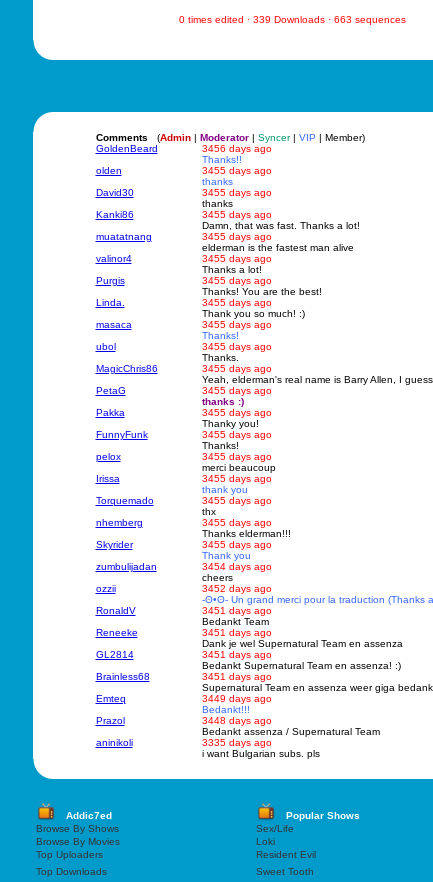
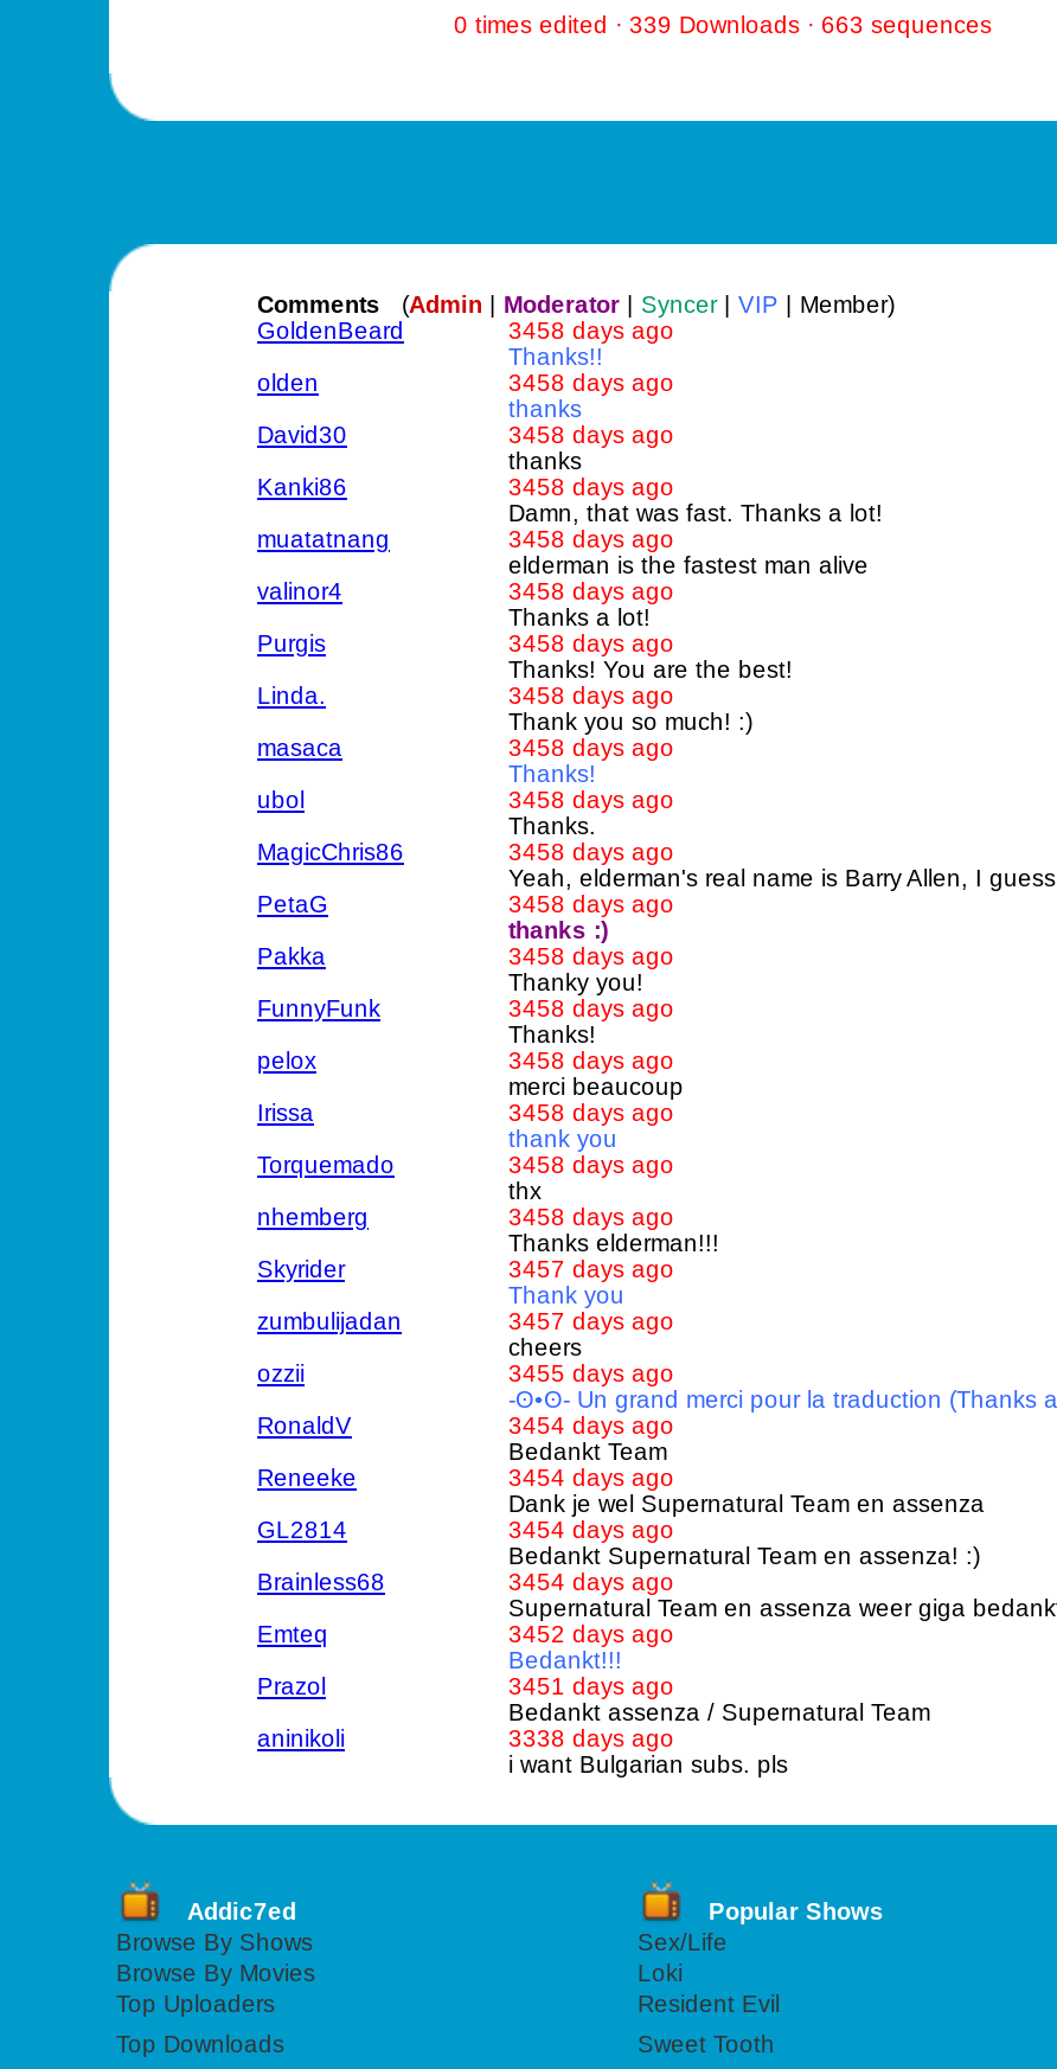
[201,143,271,154] 3456 days ago -> [508,318,674,344] 3458 days ago
[201,165,271,176] 3455 days ago -> [508,370,674,396] 3458 days ago
[201,187,271,198] 3455 days ago -> [508,422,674,448] 3458 days ago
[201,209,271,220] 3455 days ago -> [508,474,674,500] 3458 days ago
[201,231,271,242] 3455 days ago -> [508,526,674,552] 3458 days ago
[201,253,271,264] 3455 days ago -> [508,578,674,604] 3458 days ago
[201,275,271,286] 3455 days ago -> [508,630,674,656] 3458 days ago
[201,297,271,308] 3455 days ago -> [508,683,674,709] 3458 days ago
[201,319,271,330] 3455 days ago -> [508,735,674,761] 3458 days ago
[201,341,271,352] 3455 days ago -> [508,787,674,813] 3458 days ago
[201,363,271,374] 3455 days ago -> [508,839,674,865] 3458 days ago
[201,385,271,396] 3455 days ago -> [508,891,674,917] 3458 days ago
[201,407,271,418] 3455 days ago -> [508,943,674,969] 3458 days ago
[201,429,271,440] 3455 days ago -> [508,995,674,1021] 3458 days ago
[201,451,271,462] 3455 days ago -> [508,1048,674,1074] 3458 days ago
[201,473,271,484] 3455 days ago -> [508,1100,674,1126] 3458 days ago
[201,495,271,506] 3455 days ago -> [508,1152,674,1178] 3458 days ago
[201,517,271,528] 3455 days ago -> [508,1204,674,1230] 3458 days ago
[201,539,271,550] 3455 days ago -> [508,1256,674,1282] 3457 days ago
[201,561,271,572] 3454 days ago -> [508,1308,674,1334] 3457 days ago
[201,583,271,594] 3452 days ago -> [508,1360,674,1386] 3455 days ago
[201,605,271,616] 3451 days ago -> [508,1413,674,1439] 3454 days ago
[201,627,271,638] 3451 days ago -> [508,1465,674,1491] 3454 days ago
[201,649,271,660] 3451 days ago -> [508,1517,674,1543] 3454 days ago
[201,671,271,682] 3451 days ago -> [508,1569,674,1595] 3454 days ago
[201,693,271,704] 3449 days ago -> [508,1621,674,1647] 3452 days ago
[201,715,271,726] 3448 days ago -> [508,1673,674,1699] 3451 days ago
[201,737,271,748] 3335 days ago -> [508,1725,674,1751] 3338 days ago

